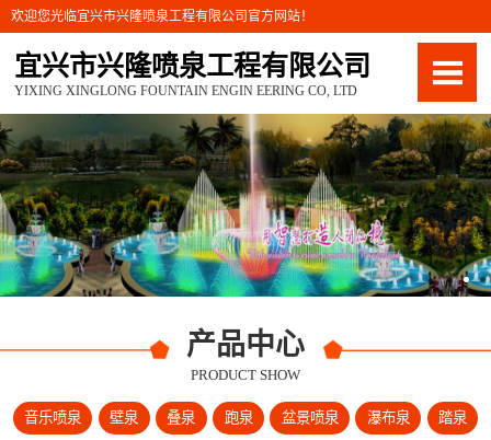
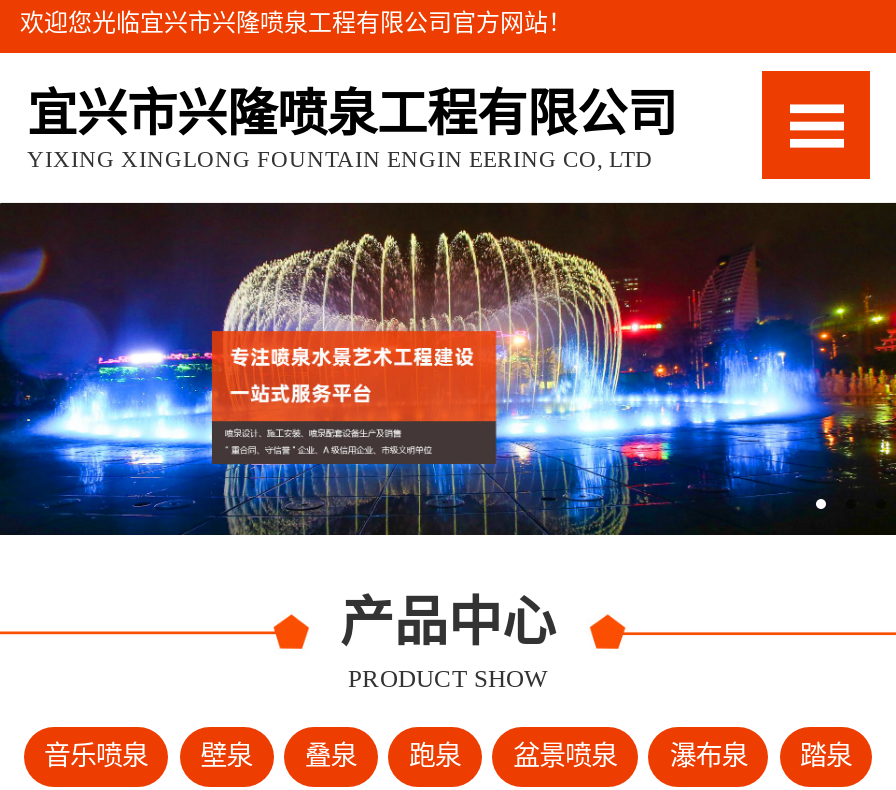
[3,113,488,298] [image] -> [6,201,890,537] [image]

